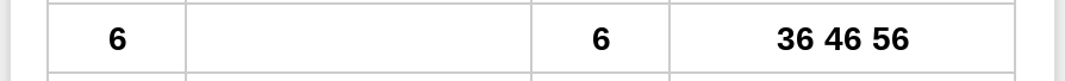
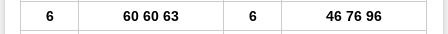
[777,20,910,58] 36 46 56 -> [326,8,382,24] 46 76 96
none -> [123,8,179,24] 60 60 63

